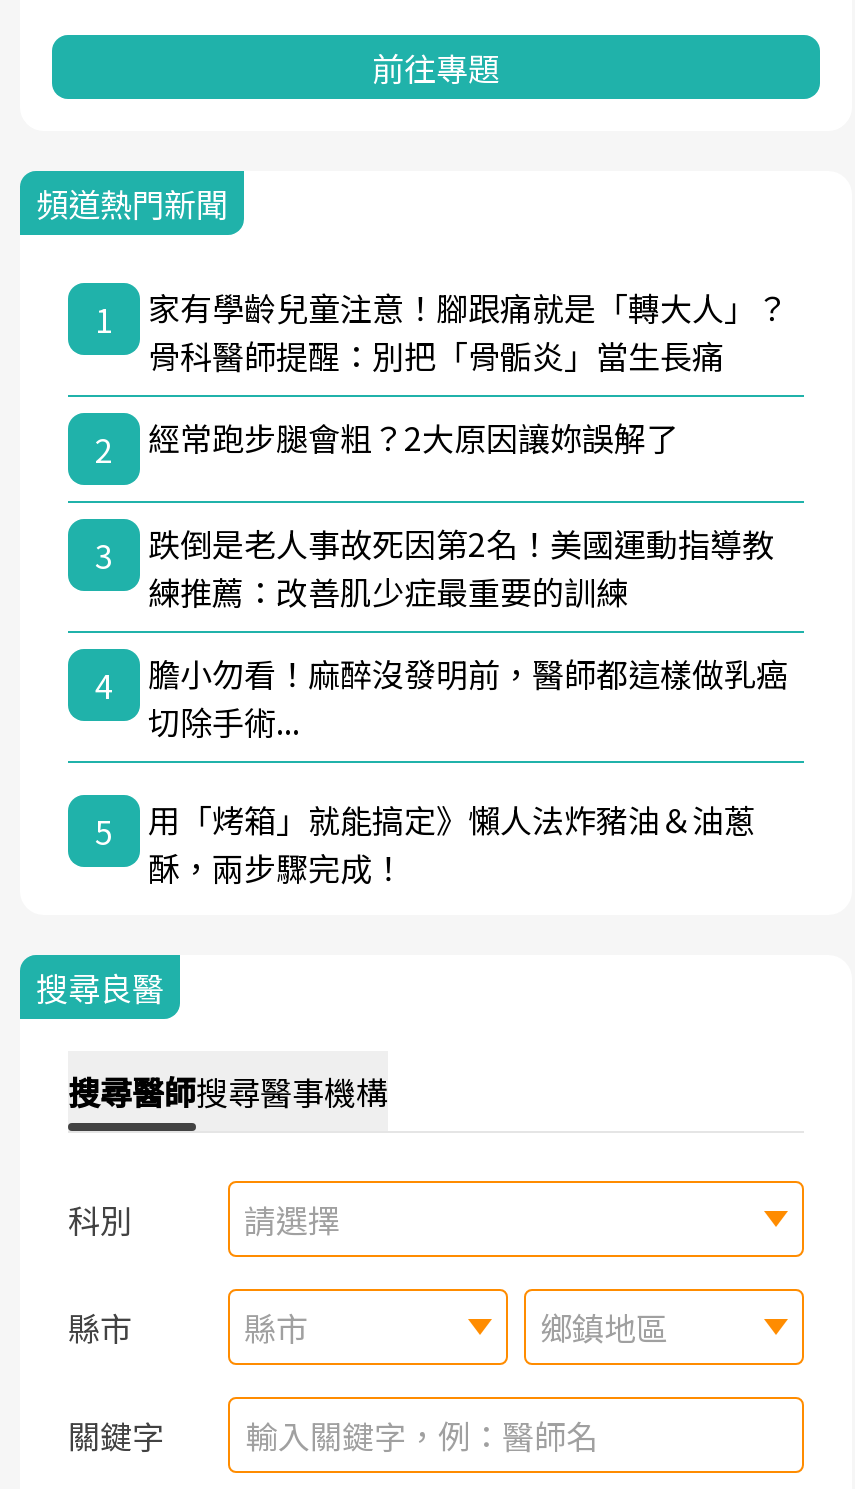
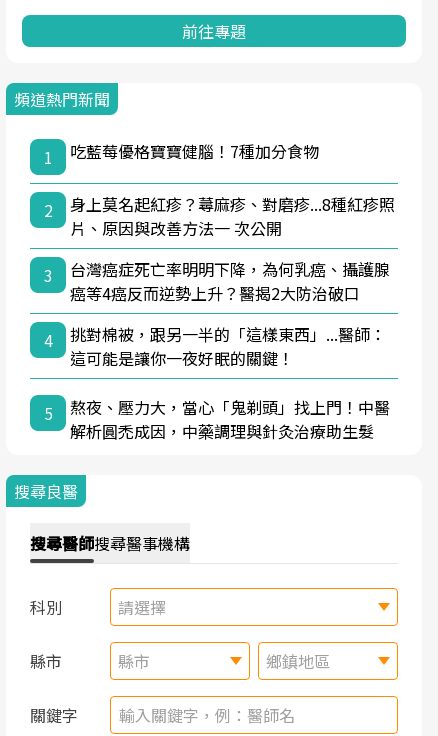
[148,282,788,378] 家有學齡兒童注意！腳跟痛就是「轉大人」？ | 骨科醫師提醒：別把「骨骺炎」當生長痛 -> [70,139,319,163] 吃藍莓優格寶寶健腦！7種加分食物
[148,412,678,460] 經常跑步腿會粗？2大原因讓妳誤解了 -> [70,192,395,240] 身上莫名起紅疹？蕁麻疹、對磨疹...8種紅疹照 | 片、原因與改善方法一 次公開
[148,518,774,614] 跌倒是老人事故死因第2名！美國運動指導教 | 練推薦：改善肌少症最重要的訓練 -> [70,257,390,305] 台灣癌症死亡率明明下降，為何乳癌、攝護腺 | 癌等4癌反而逆勢上升？醫揭2大防治破口
[148,648,788,744] 膽小勿看！麻醉沒發明前，醫師都這樣做乳癌 | 切除手術... -> [70,322,386,370] 挑對棉被，跟另一半的「這樣東西」...醫師： | 這可能是讓你一夜好眠的關鍵！
[148,794,756,890] 用「烤箱」就能搞定》懶人法炸豬油＆油蔥 | 酥，兩步驟完成！ -> [70,395,390,443] 熬夜、壓力大，當心「鬼剃頭」找上門！中醫 | 解析圓禿成因，中藥調理與針灸治療助生髮

